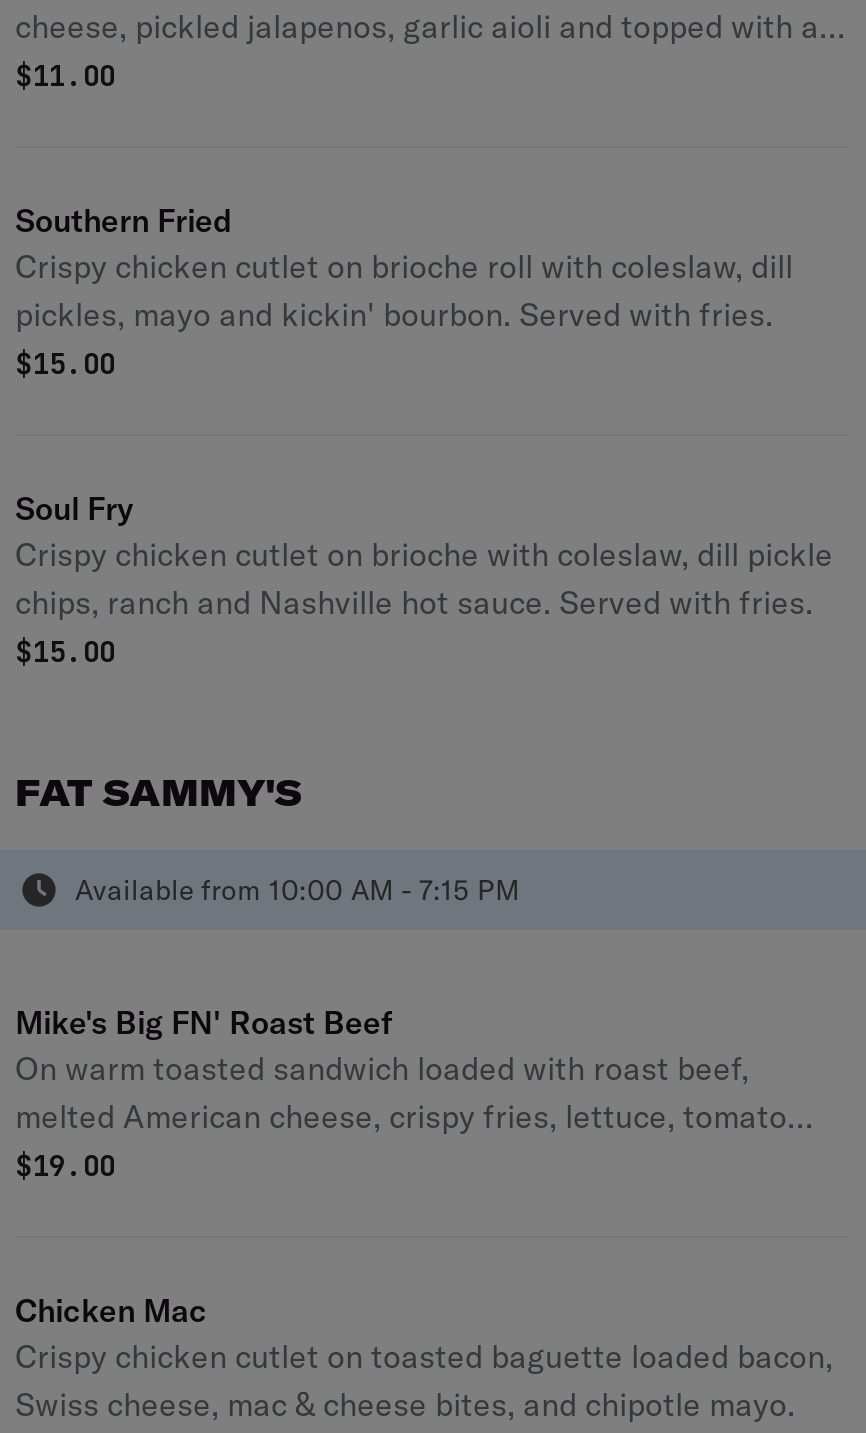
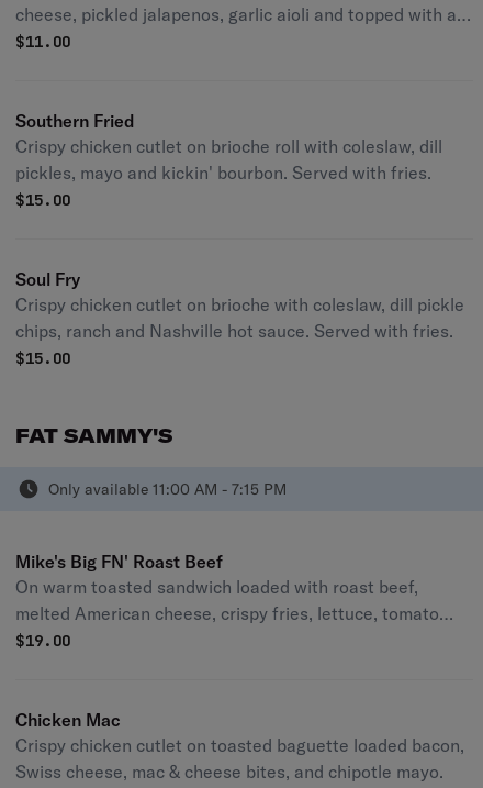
[75,872,519,908] Available from 10:00 AM - 7:15 PM -> [48,479,287,499] Only available 11:00 AM - 7:15 PM

